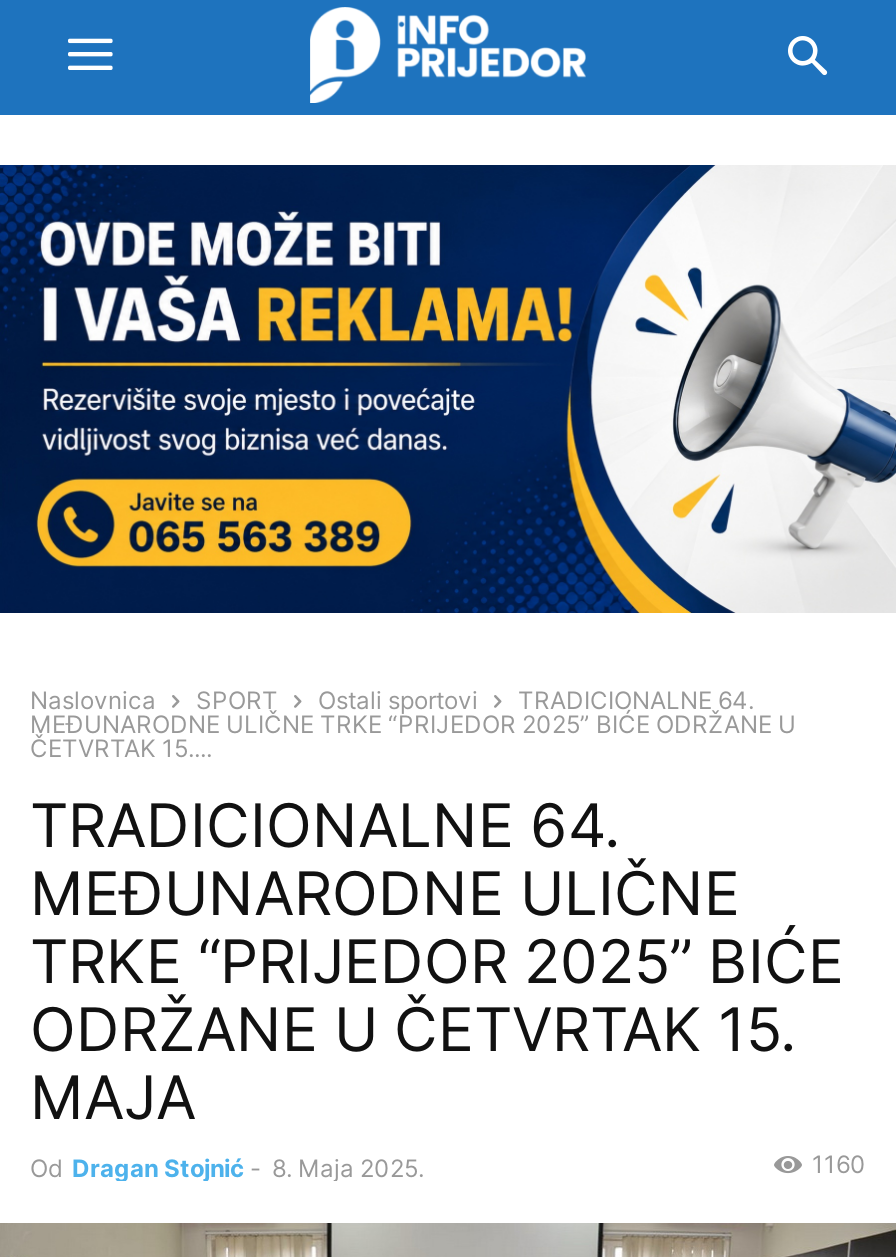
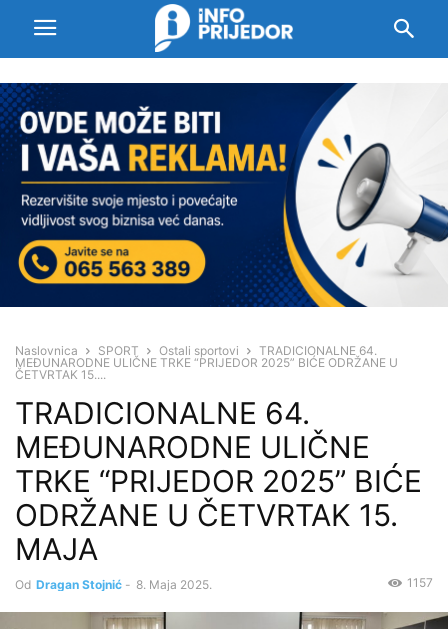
[812,1149,866,1179] 1160 -> [407,575,433,590] 1157

